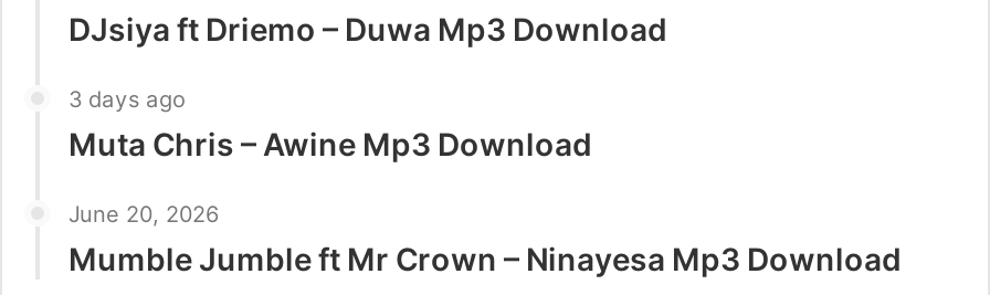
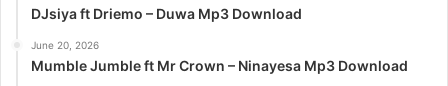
[69,85,592,162] 3 days ago | Muta Chris – Awine Mp3 Download -> none

